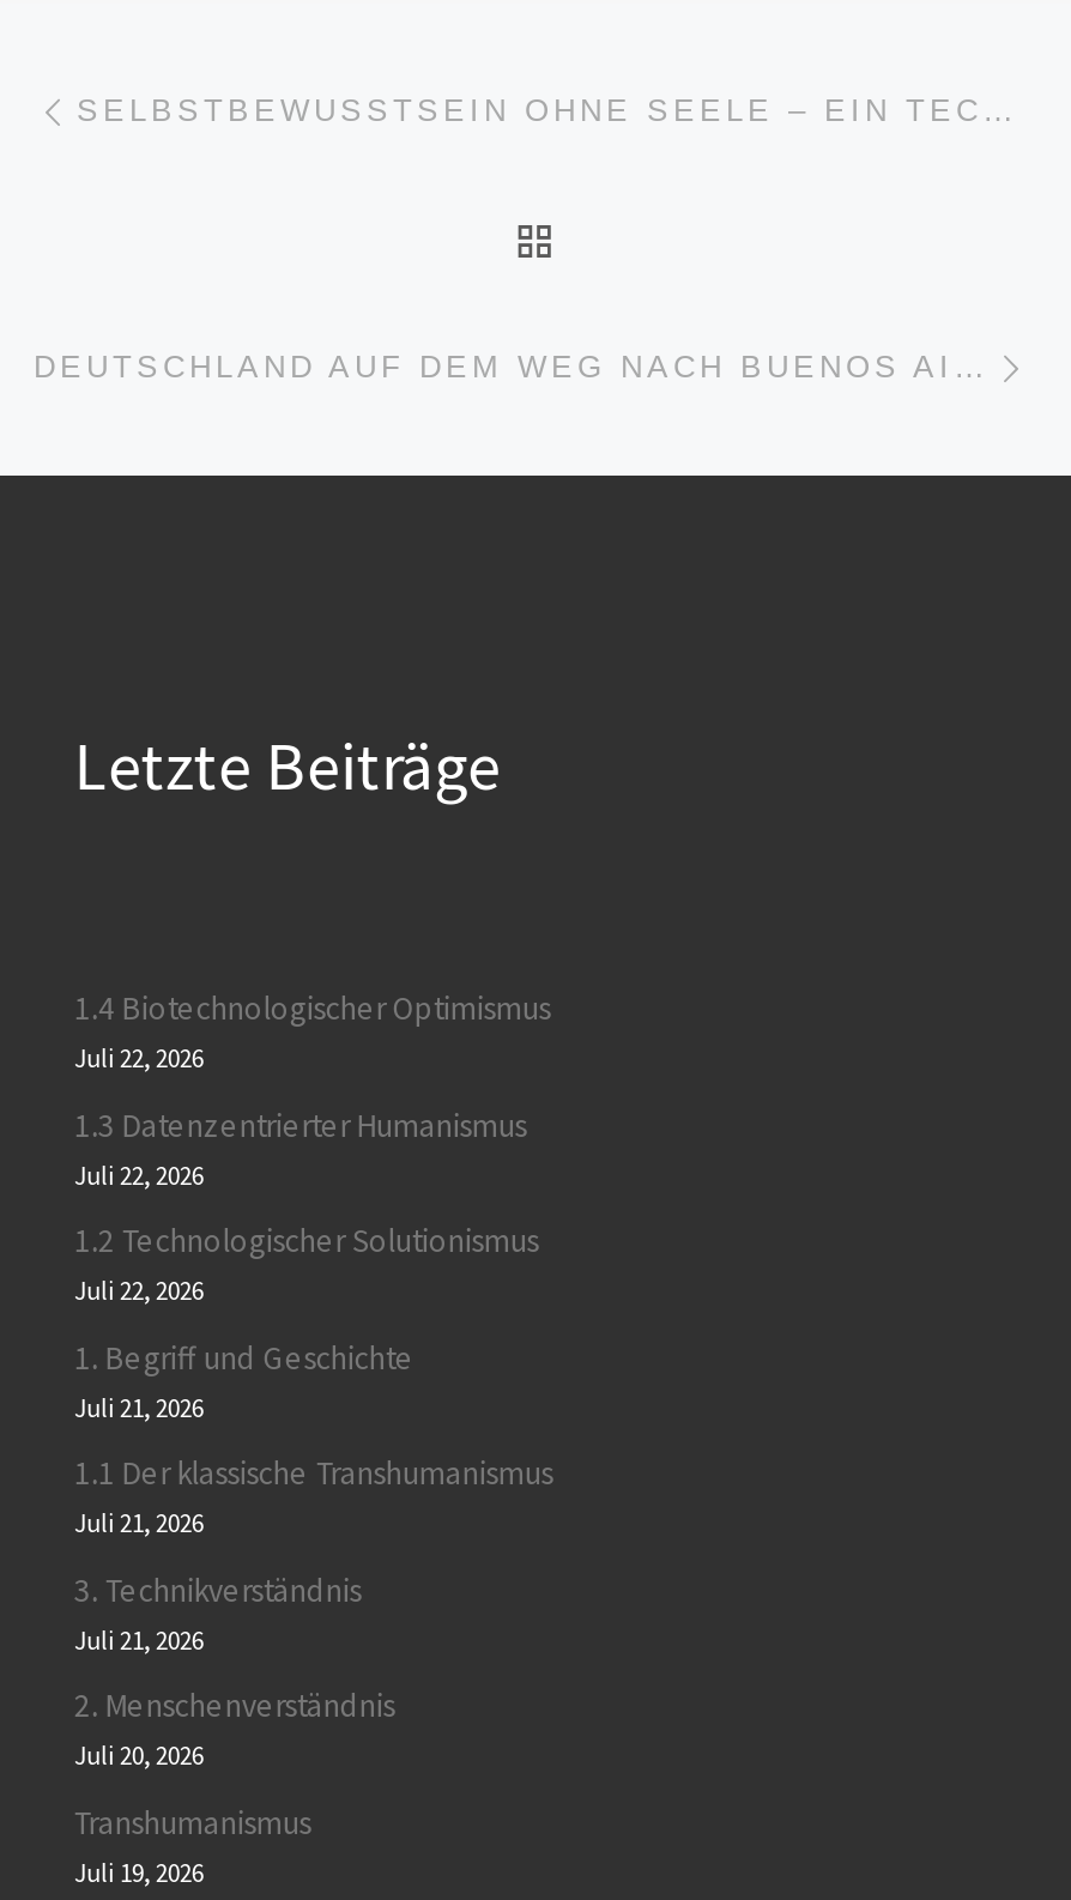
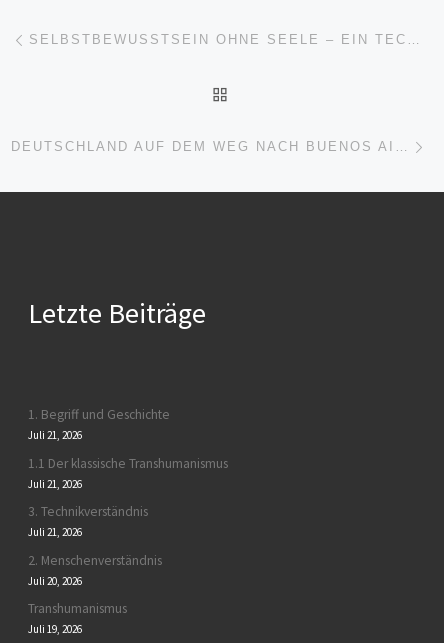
[74,990,551,1308] 1.4 Biotechnologischer Optimismus | Juli 22, 2026 | 1.3 Datenzentrierter Humanismus | Juli 22, 2026 | 1.2 Technologischer Solutionismus | Juli 22, 2026 -> none

